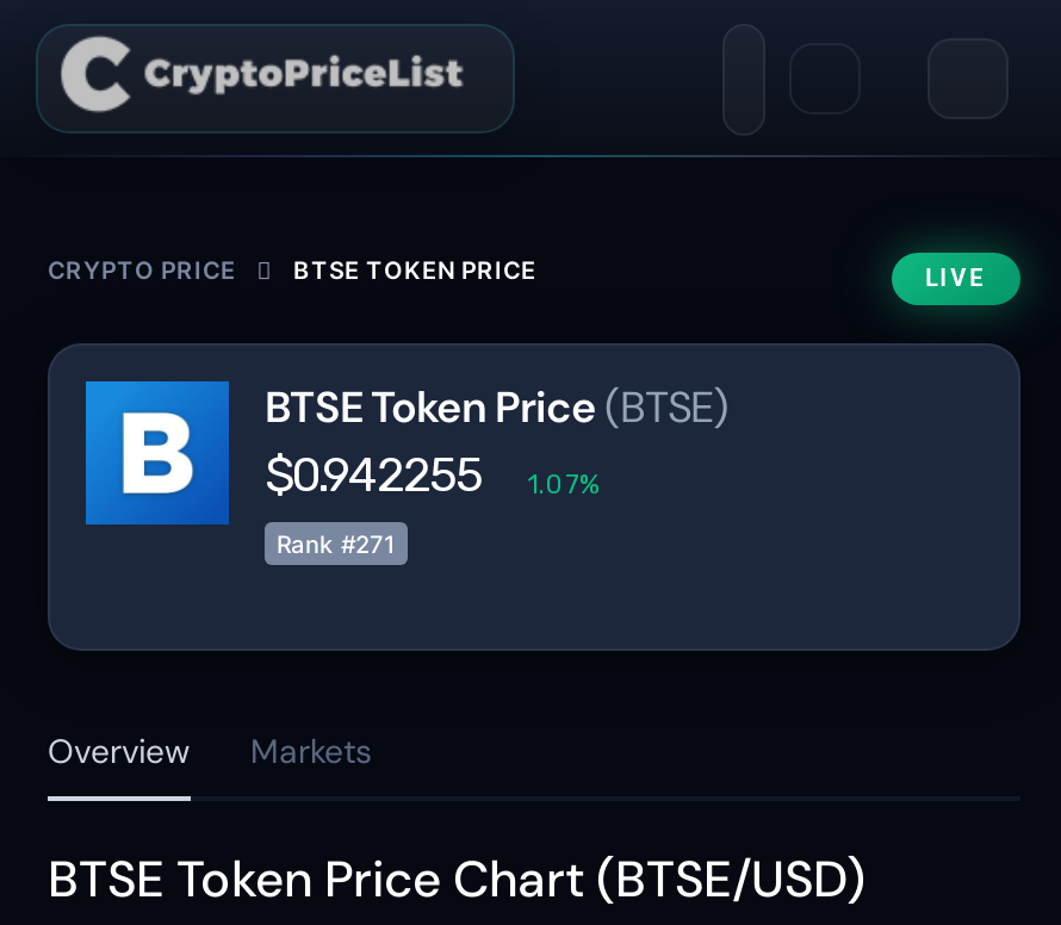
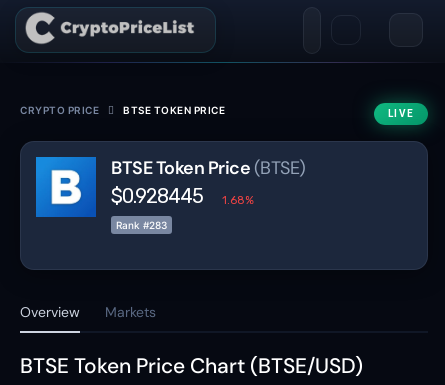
[265,446,482,503] $0.942255 -> [111,184,203,208] $0.928445
[527,469,601,500] 1.07% -> [222,194,254,207] 1.68%
[277,529,396,558] Rank #271 -> [116,219,167,231] Rank #283

